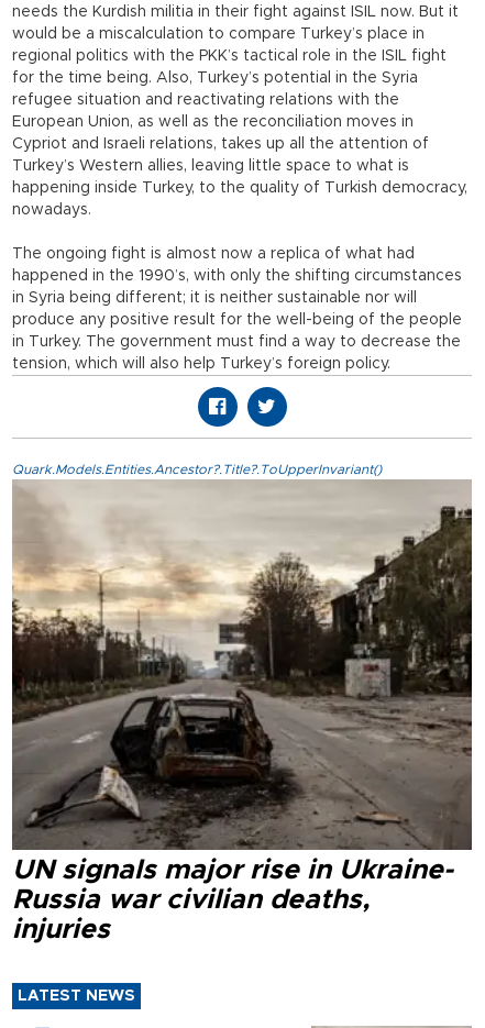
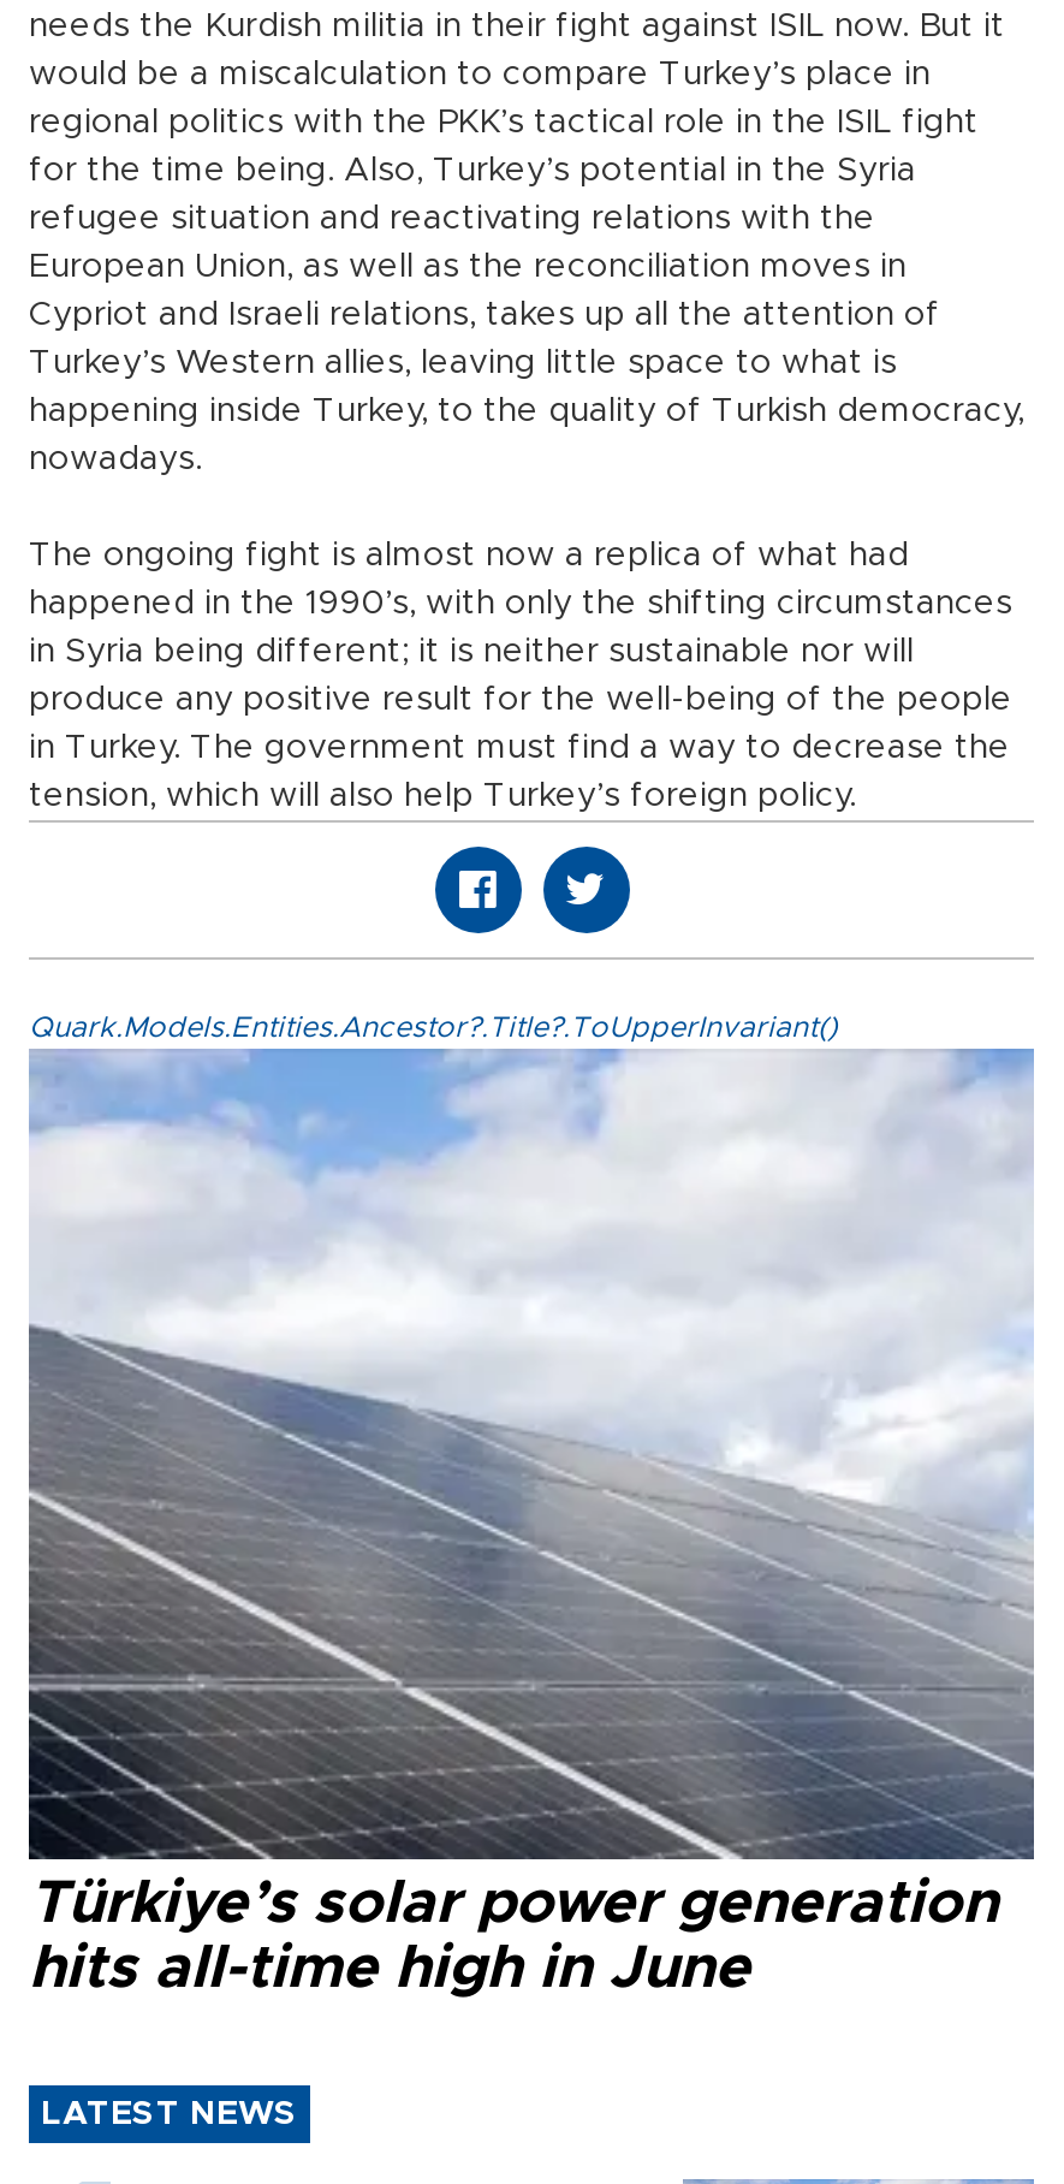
[11,479,473,944] [image] | UN signals major rise in Ukraine- | Russia war civilian deaths, | injuries -> [26,1049,1034,2000] [image] | Türkiye’s solar power generation | hits all-time high in June

